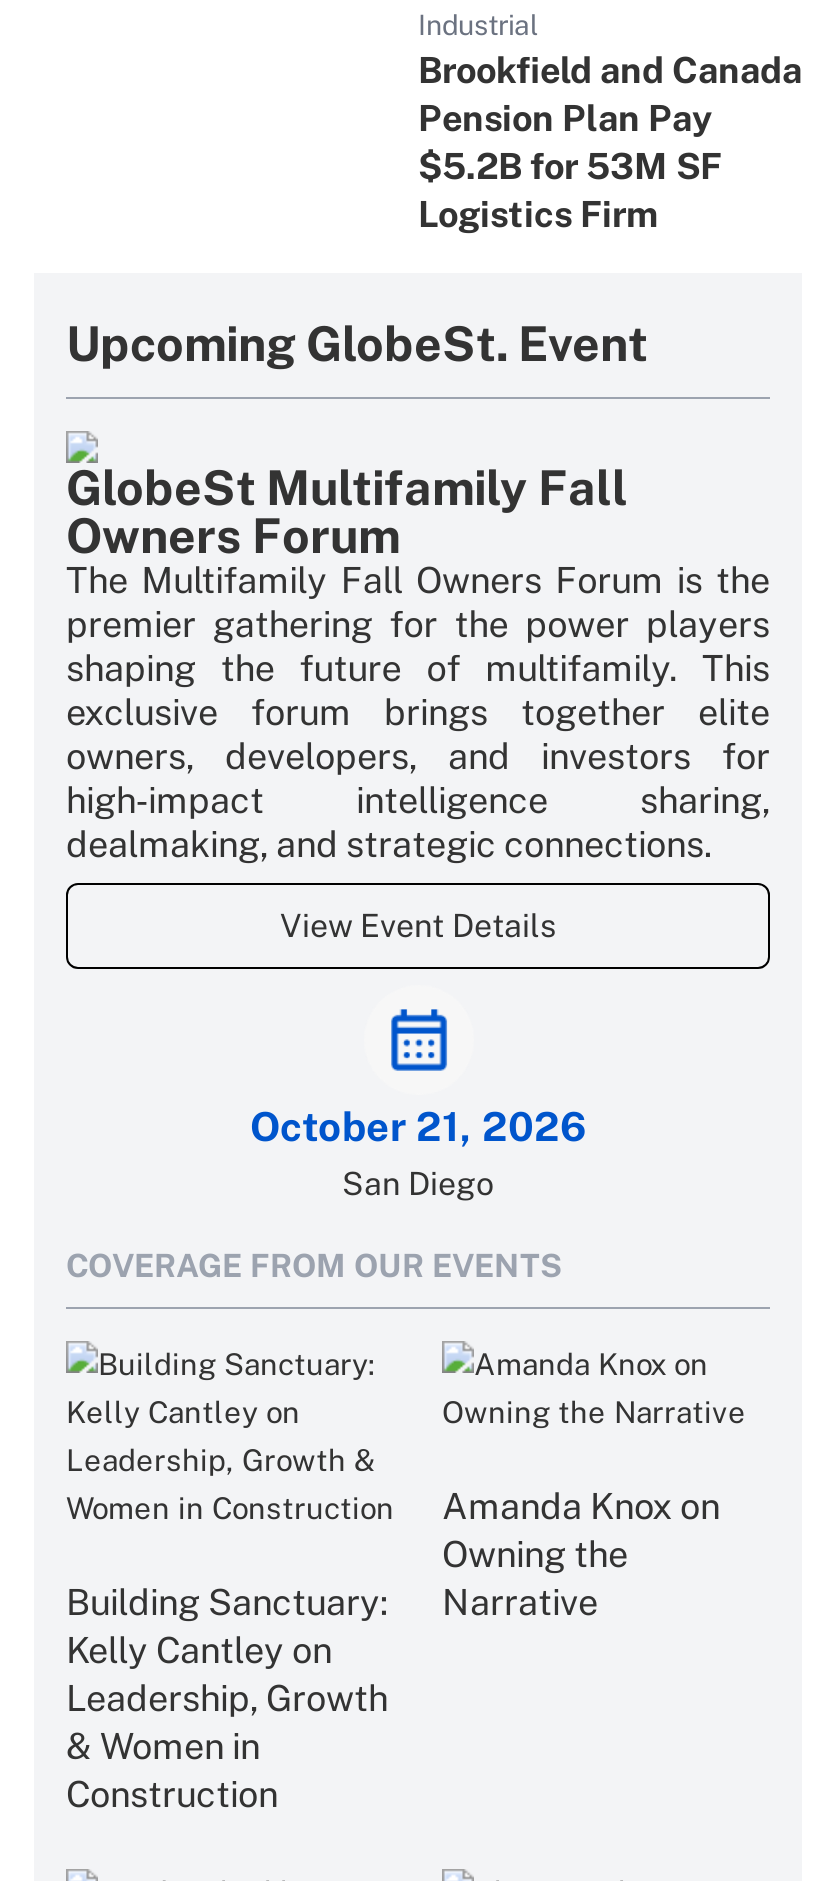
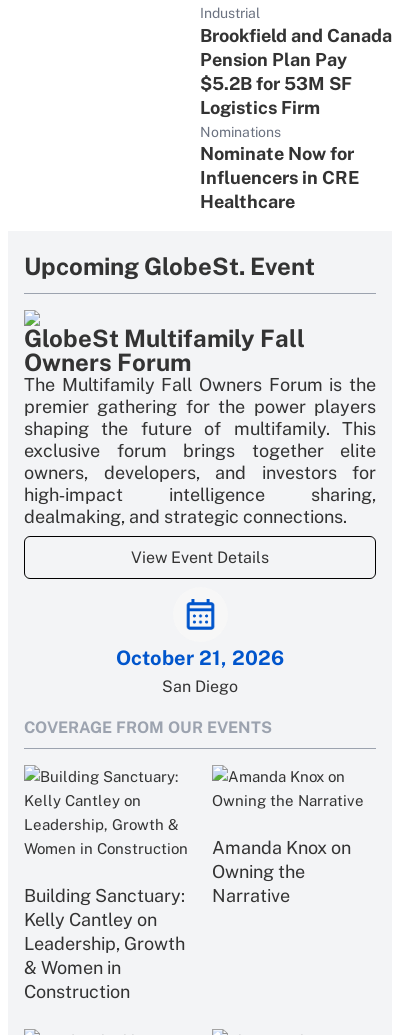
none -> [200,124,359,212] Nominations | Nominate Now for | Influencers in CRE | Healthcare

